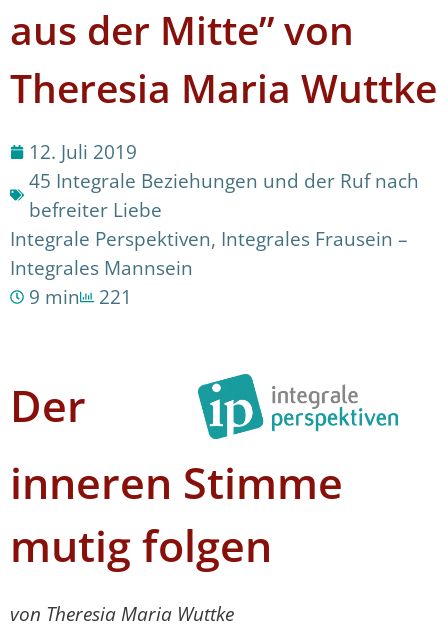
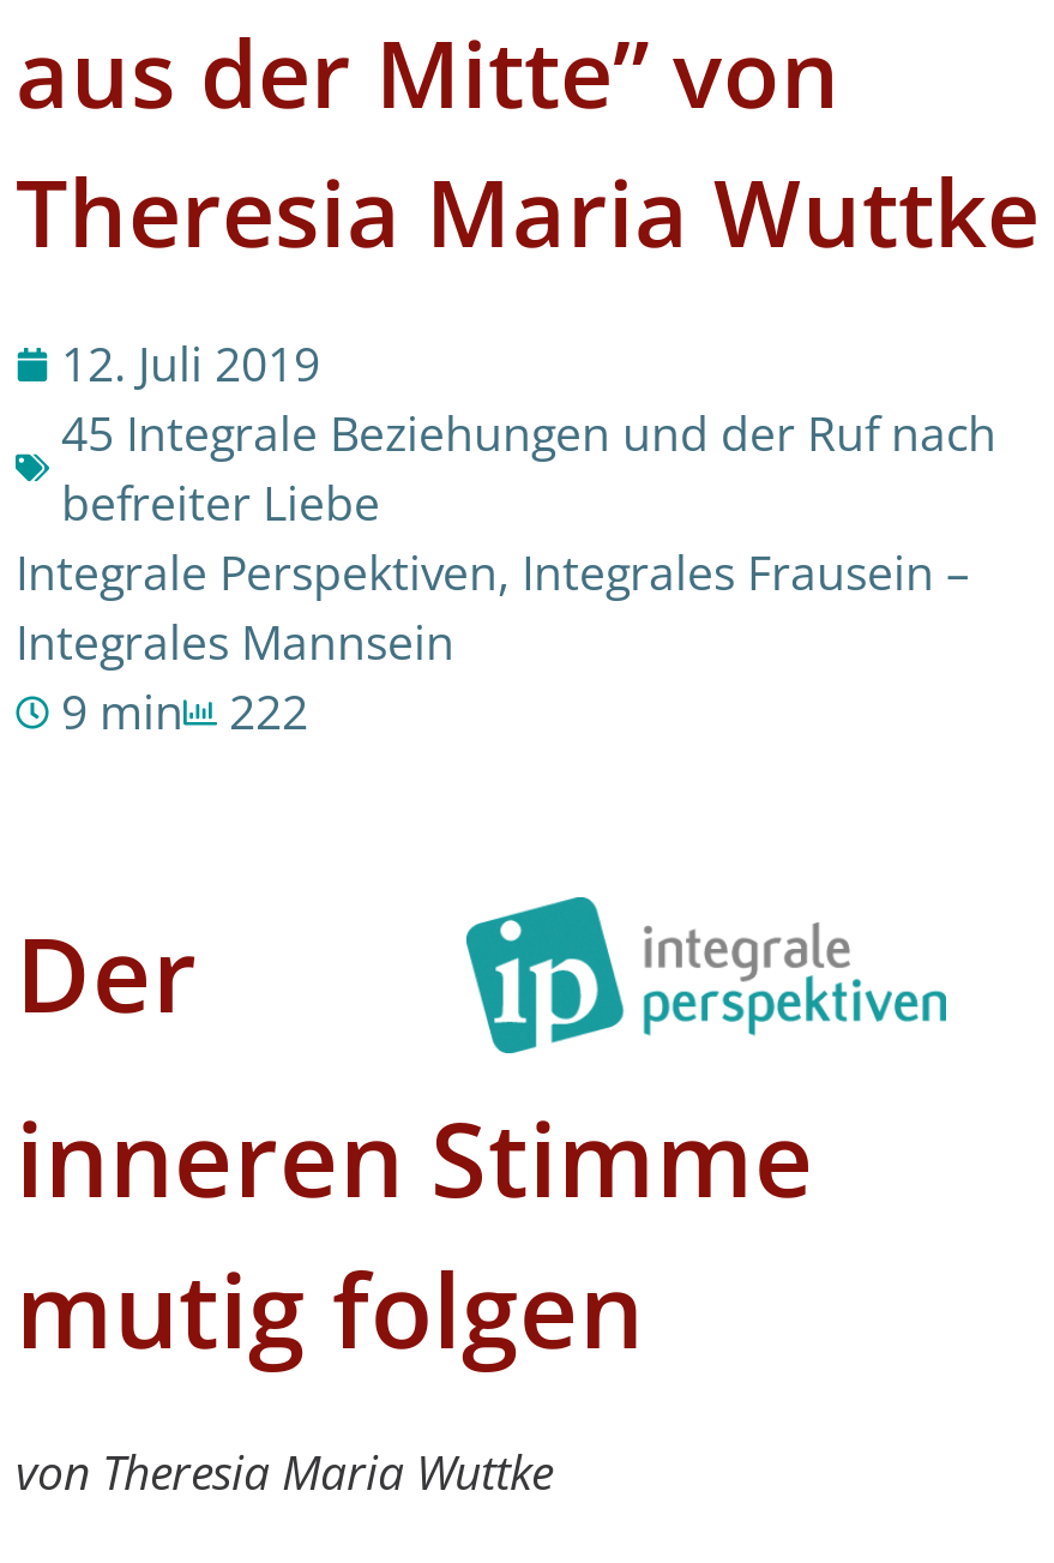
[29,283,132,310] 9 min 221 -> [61,680,308,745] 9 min 222

